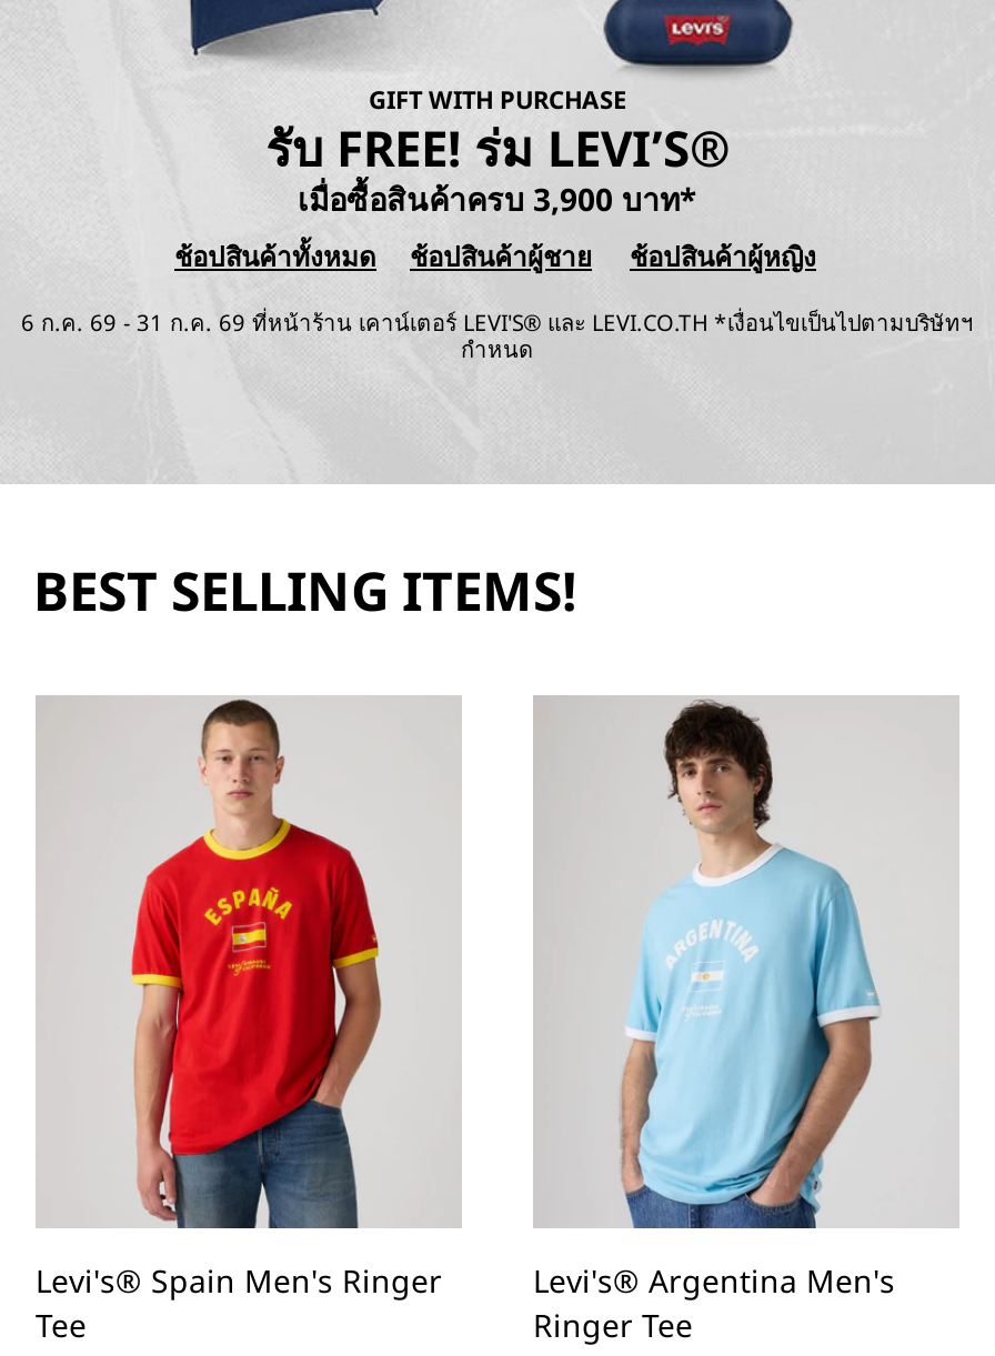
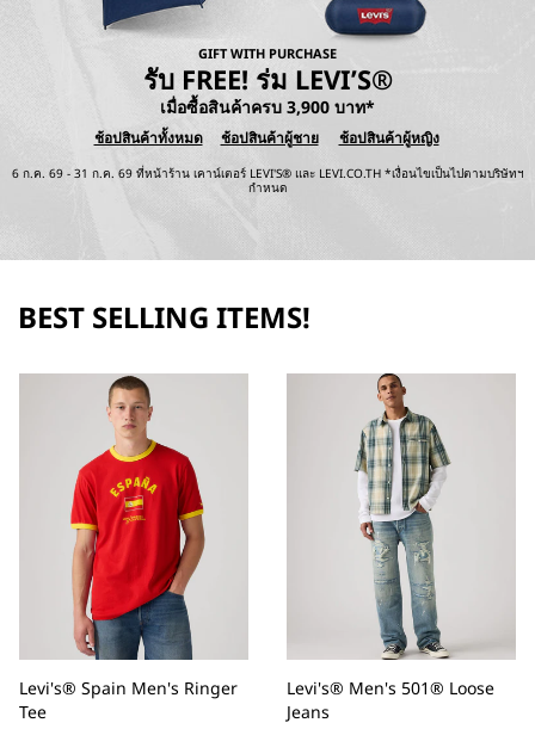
[533,695,895,1346] [image] | Levi's® Argentina Men's | Ringer Tee -> [287,372,494,723] [image] | Levi's® Men's 501® Loose | Jeans

